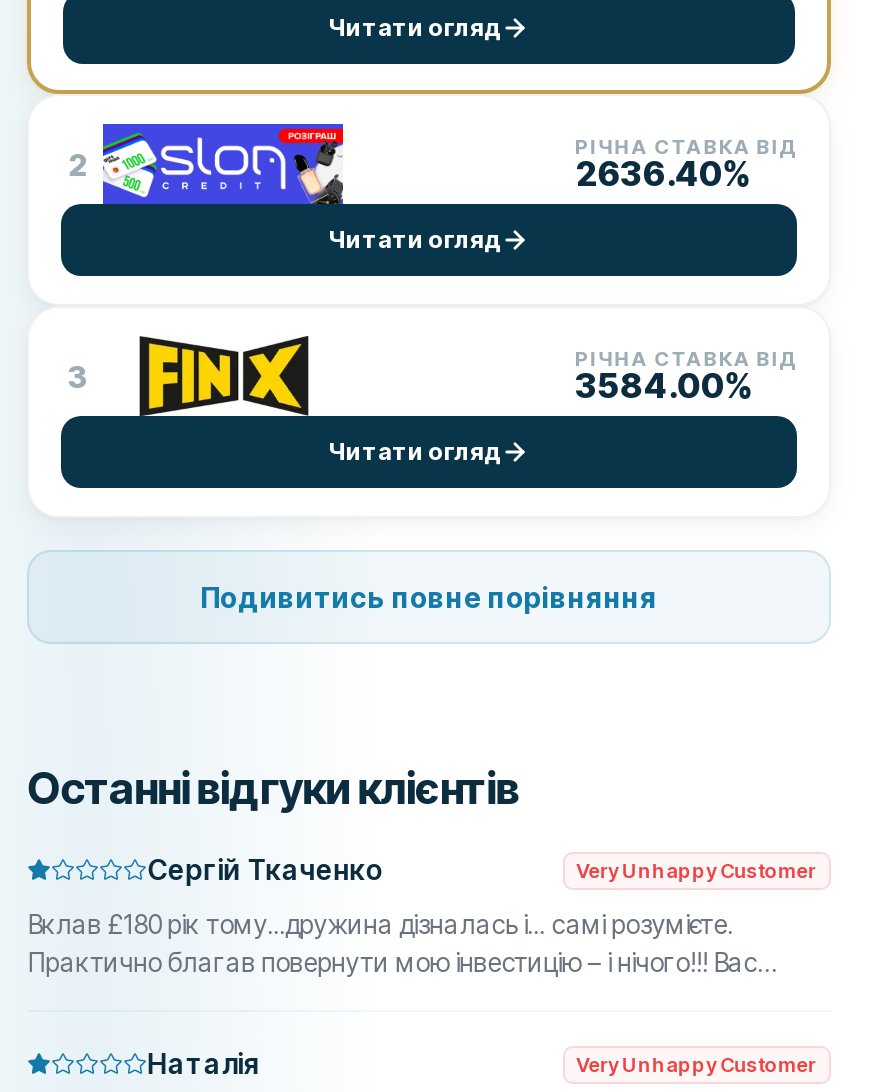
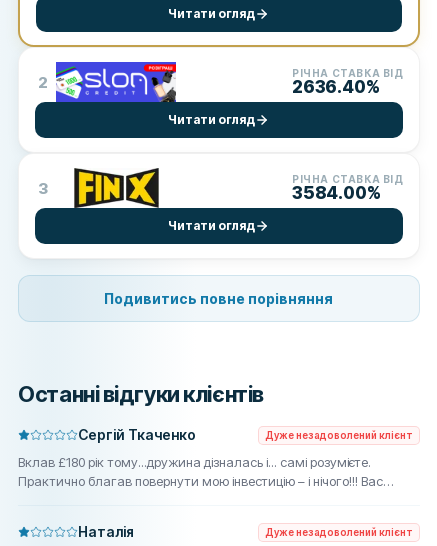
[576,857,816,881] Very Unhappy Customer -> [265,428,413,440] Дуже незадоволений клієнт
[576,1051,816,1075] Very Unhappy Customer -> [265,525,413,537] Дуже незадоволений клієнт

